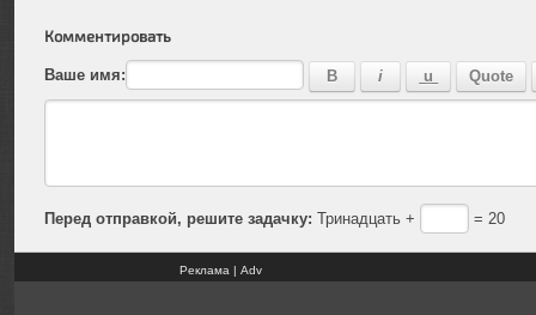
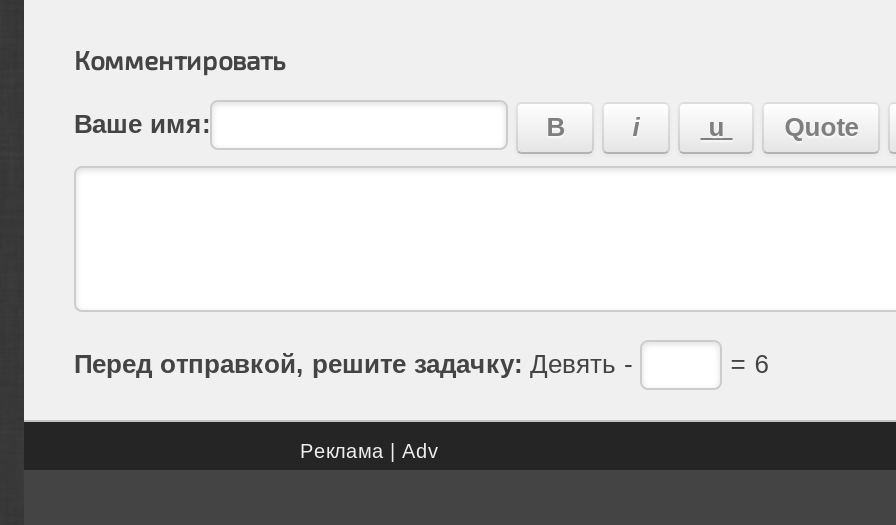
[44,209,420,226] Перед отправкой, решите задачку: Тринадцать + -> [74,348,640,378] Перед отправкой, решите задачку: Девять -
[469,209,505,226] = 20 -> [722,348,768,378] = 6

